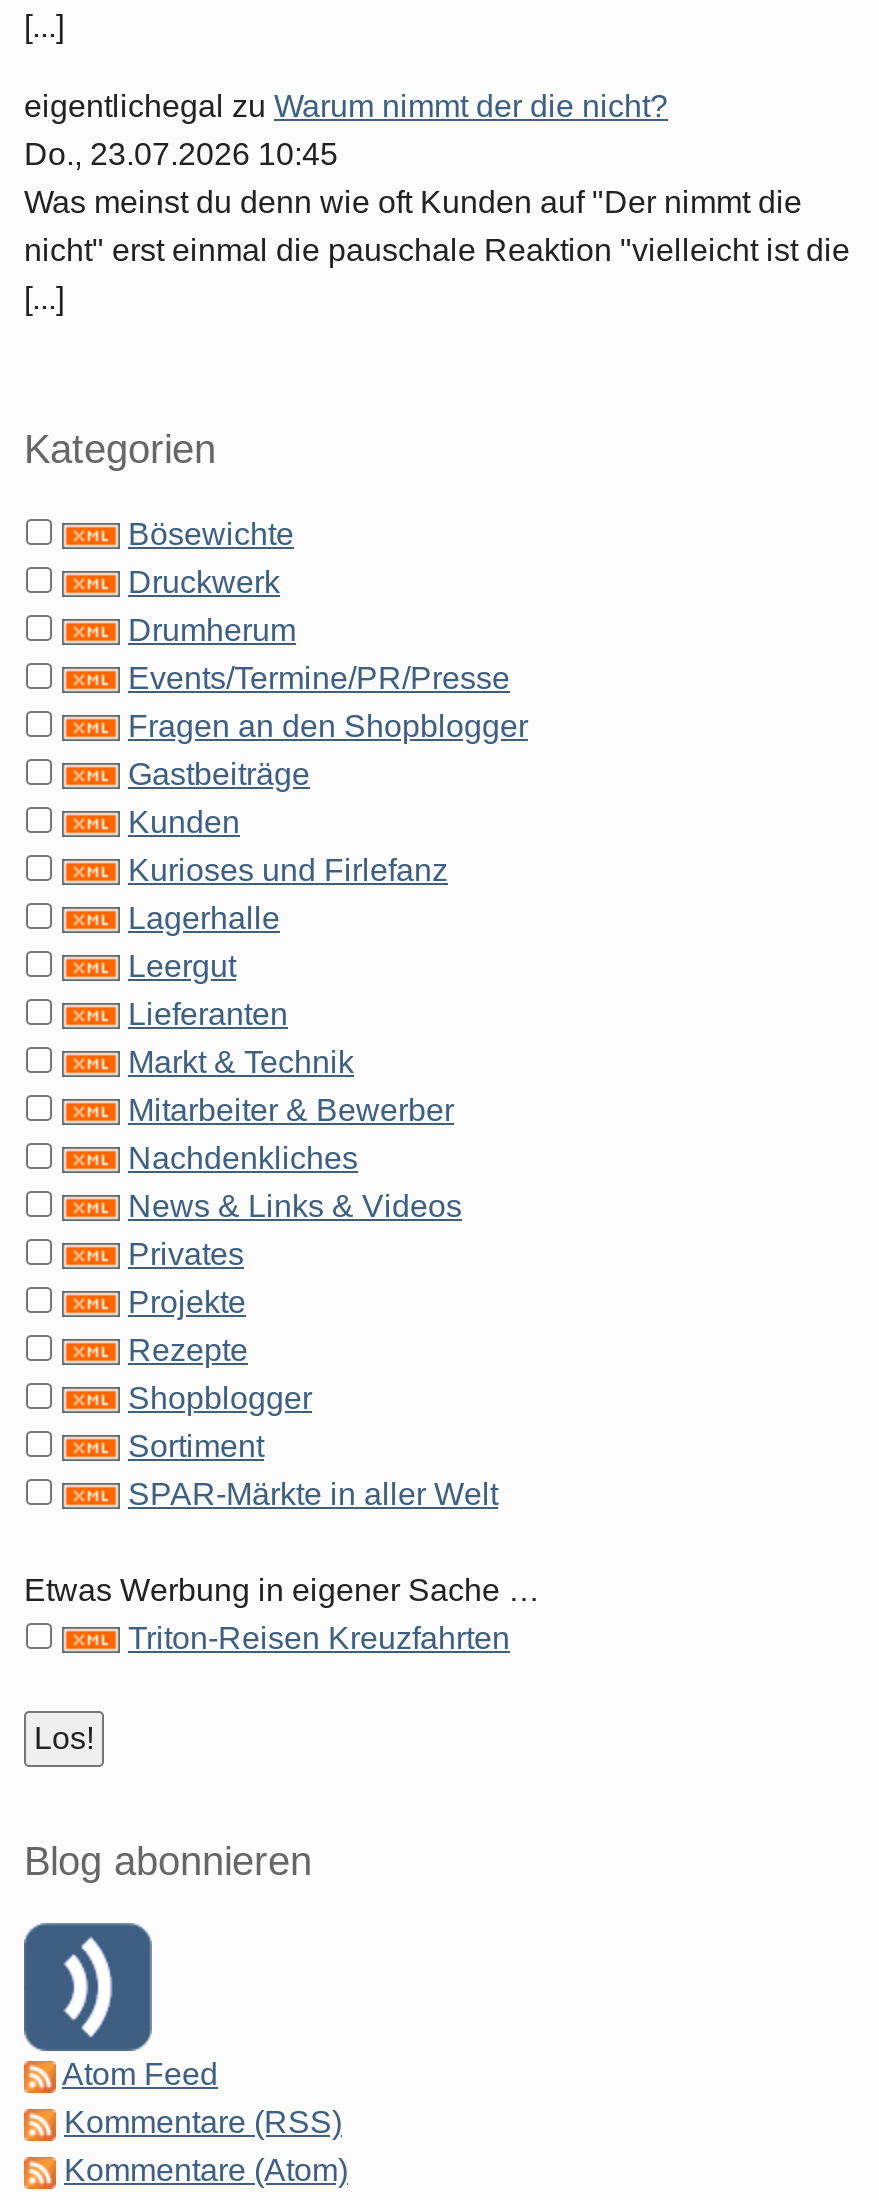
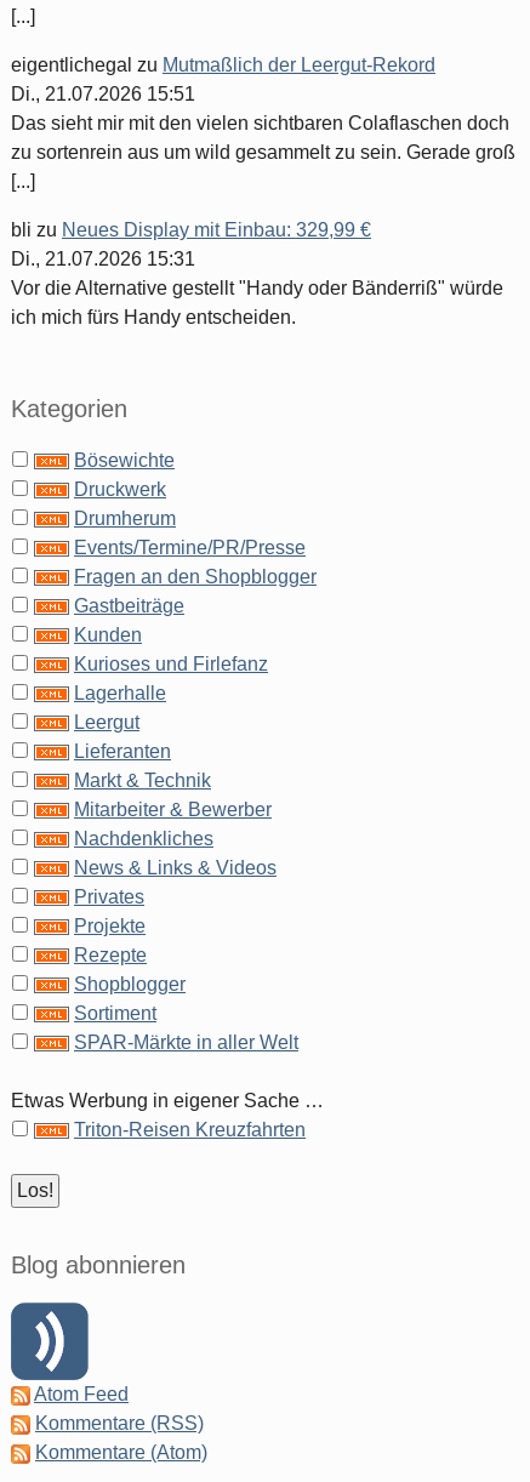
[24,89,850,267] eigentlichegal zu Warum nimmt der die nicht? | Do., 23.07.2026 10:45 | Was meinst du denn wie oft Kunden auf "Der nimmt die | nicht" erst einmal die pauschale Reaktion "vielleicht ist die -> [11,54,515,162] eigentlichegal zu Mutmaßlich der Leergut-Rekord | Di., 21.07.2026 15:51 | Das sieht mir mit den vielen sichtbaren Colaflaschen doch | zu sortenrein aus um wild gesammelt zu sein. Gerade groß
none -> [11,219,503,327] bli zu Neues Display mit Einbau: 329,99 € | Di., 21.07.2026 15:31 | Vor die Alternative gestellt "Handy oder Bänderriß" würde | ich mich fürs Handy entscheiden.

